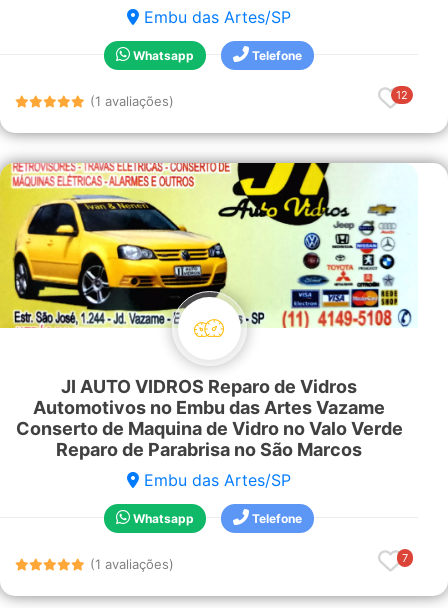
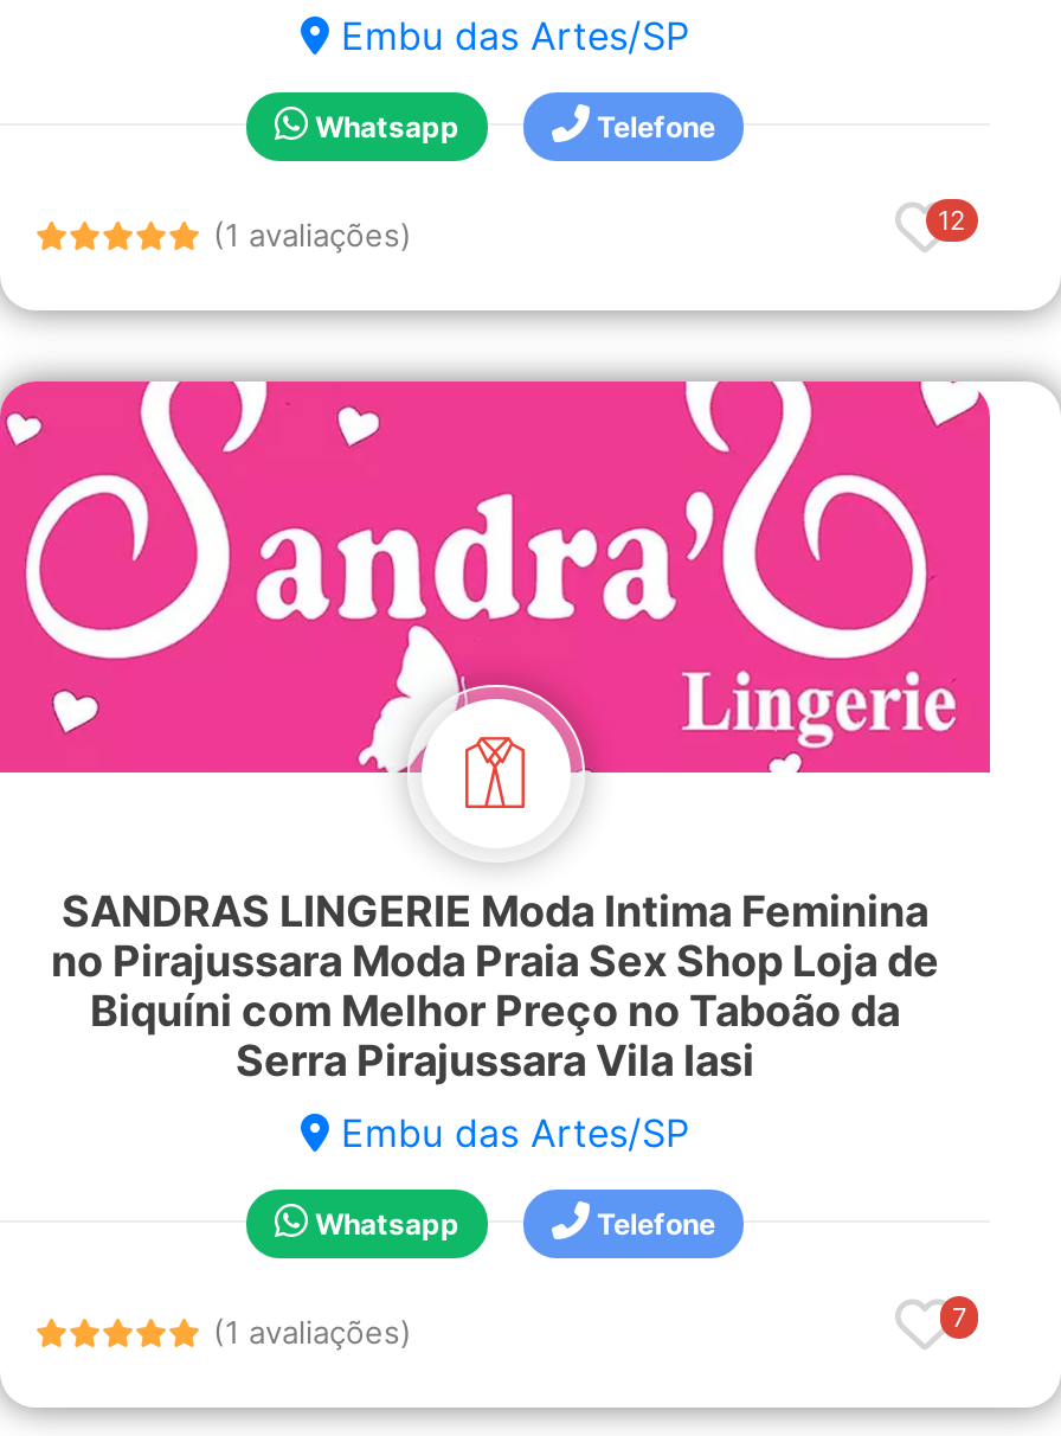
[3,162,418,460] [image] | JI AUTO VIDROS Reparo de Vidros | Automotivos no Embu das Artes Vazame | Conserto de Maquina de Vidro no Valo Verde | Reparo de Parabrisa no São Marcos -> [7,379,992,1085] [image] | SANDRAS LINGERIE Moda Intima Feminina | no Pirajussara Moda Praia Sex Shop Loja de | Biquíni com Melhor Preço no Taboão da | Serra Pirajussara Vila Iasi

